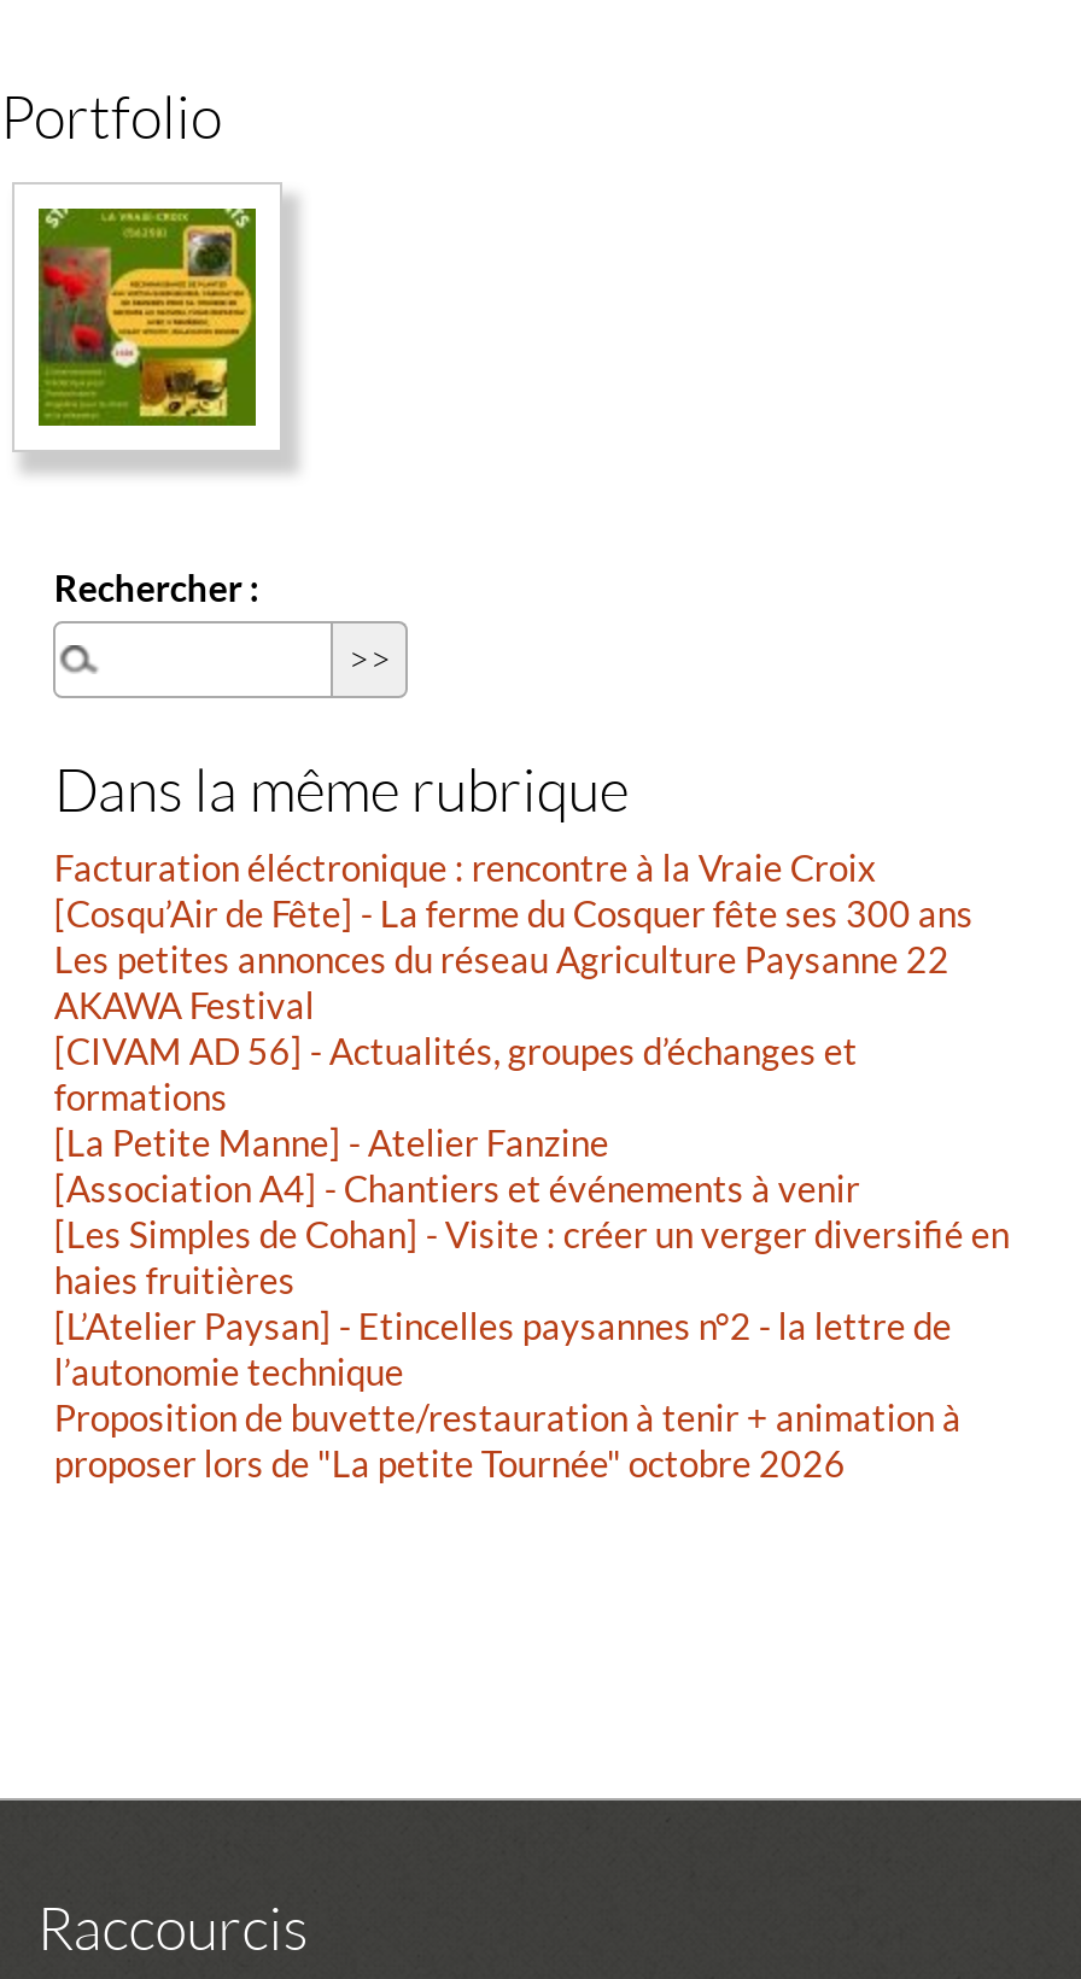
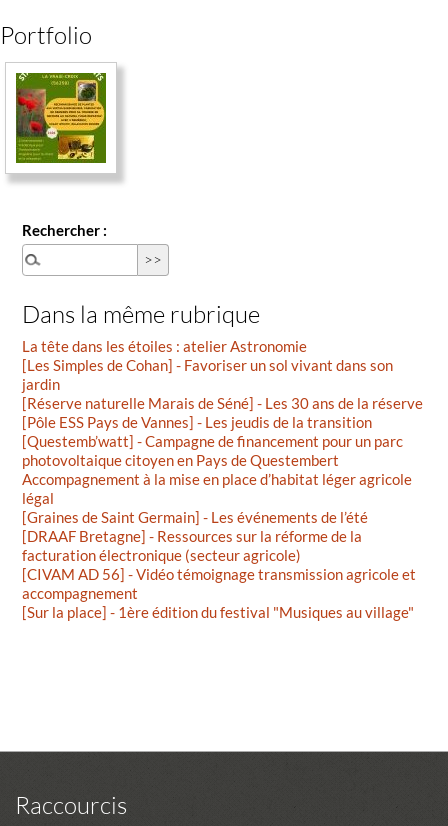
[54,844,1010,1483] Facturation éléctronique : rencontre à la Vraie Croix | [Cosqu’Air de Fête] - La ferme du Cosquer fête ses 300 ans | Les petites annonces du réseau Agriculture Paysanne 22 | AKAWA Festival | [CIVAM AD 56] - Actualités, groupes d’échanges et | formations | [La Petite Manne] - Atelier Fanzine | [Association A4] - Chantiers et événements à venir | [Les Simples de Cohan] - Visite : créer un verger diversifié en | haies fruitières | [L’Atelier Paysan] - Etincelles paysannes n°2 - la lettre de | l’autonomie technique | Proposition de buvette/restauration à tenir + animation à | proposer lors de "La petite Tournée" octobre 2026 -> [22,336,423,620] La tête dans les étoiles : atelier Astronomie | [Les Simples de Cohan] - Favoriser un sol vivant dans son | jardin | [Réserve naturelle Marais de Séné] - Les 30 ans de la réserve | [Pôle ESS Pays de Vannes] - Les jeudis de la transition | [Questemb’watt] - Campagne de financement pour un parc | photovoltaique citoyen en Pays de Questembert | Accompagnement à la mise en place d’habitat léger agricole | légal | [Graines de Saint Germain] - Les événements de l’été | [DRAAF Bretagne] - Ressources sur la réforme de la | facturation électronique (secteur agricole) | [CIVAM AD 56] - Vidéo témoignage transmission agricole et | accompagnement | [Sur la place] - 1ère édition du festival "Musiques au village"

